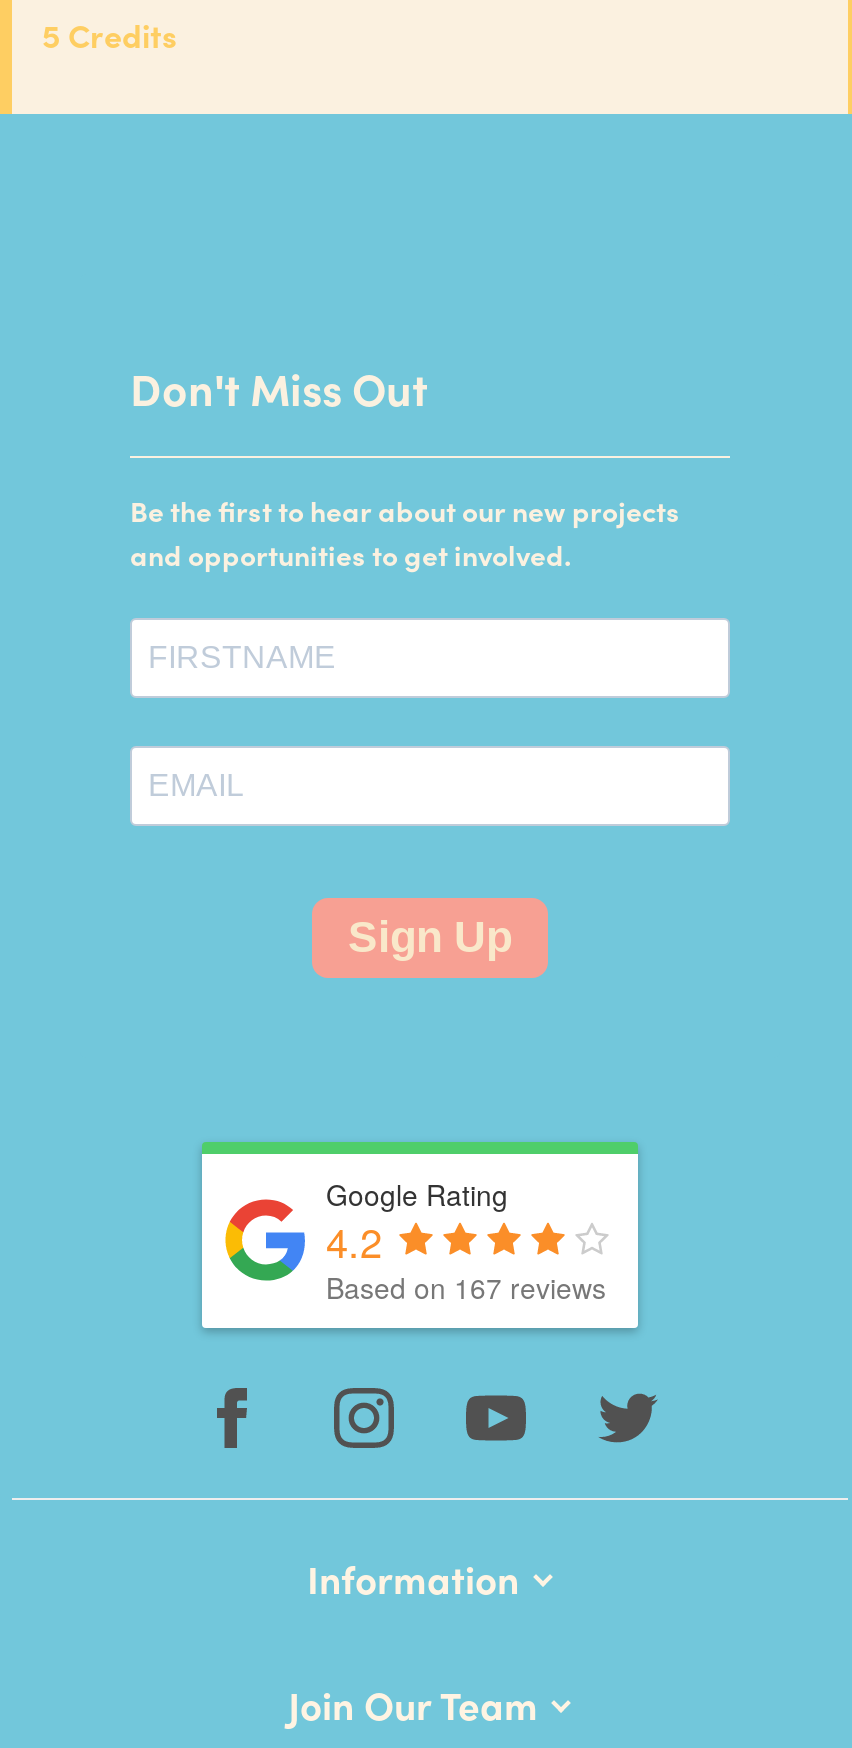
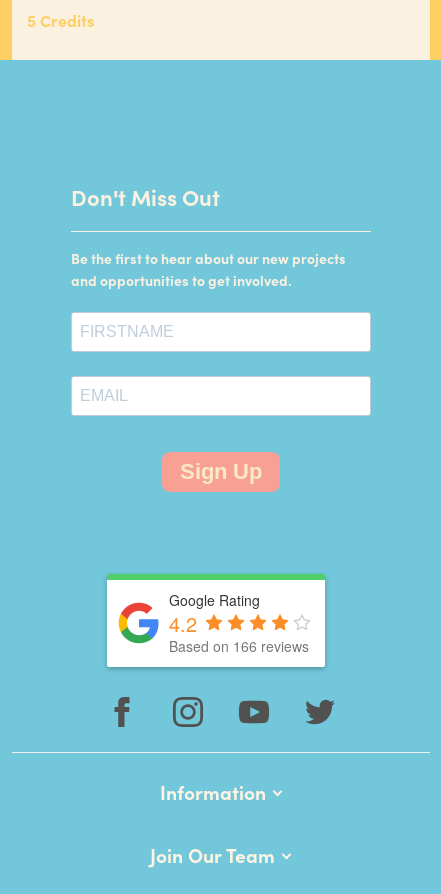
[326,1267,606,1307] Based on 167 reviews -> [169,637,309,657] Based on 166 reviews

